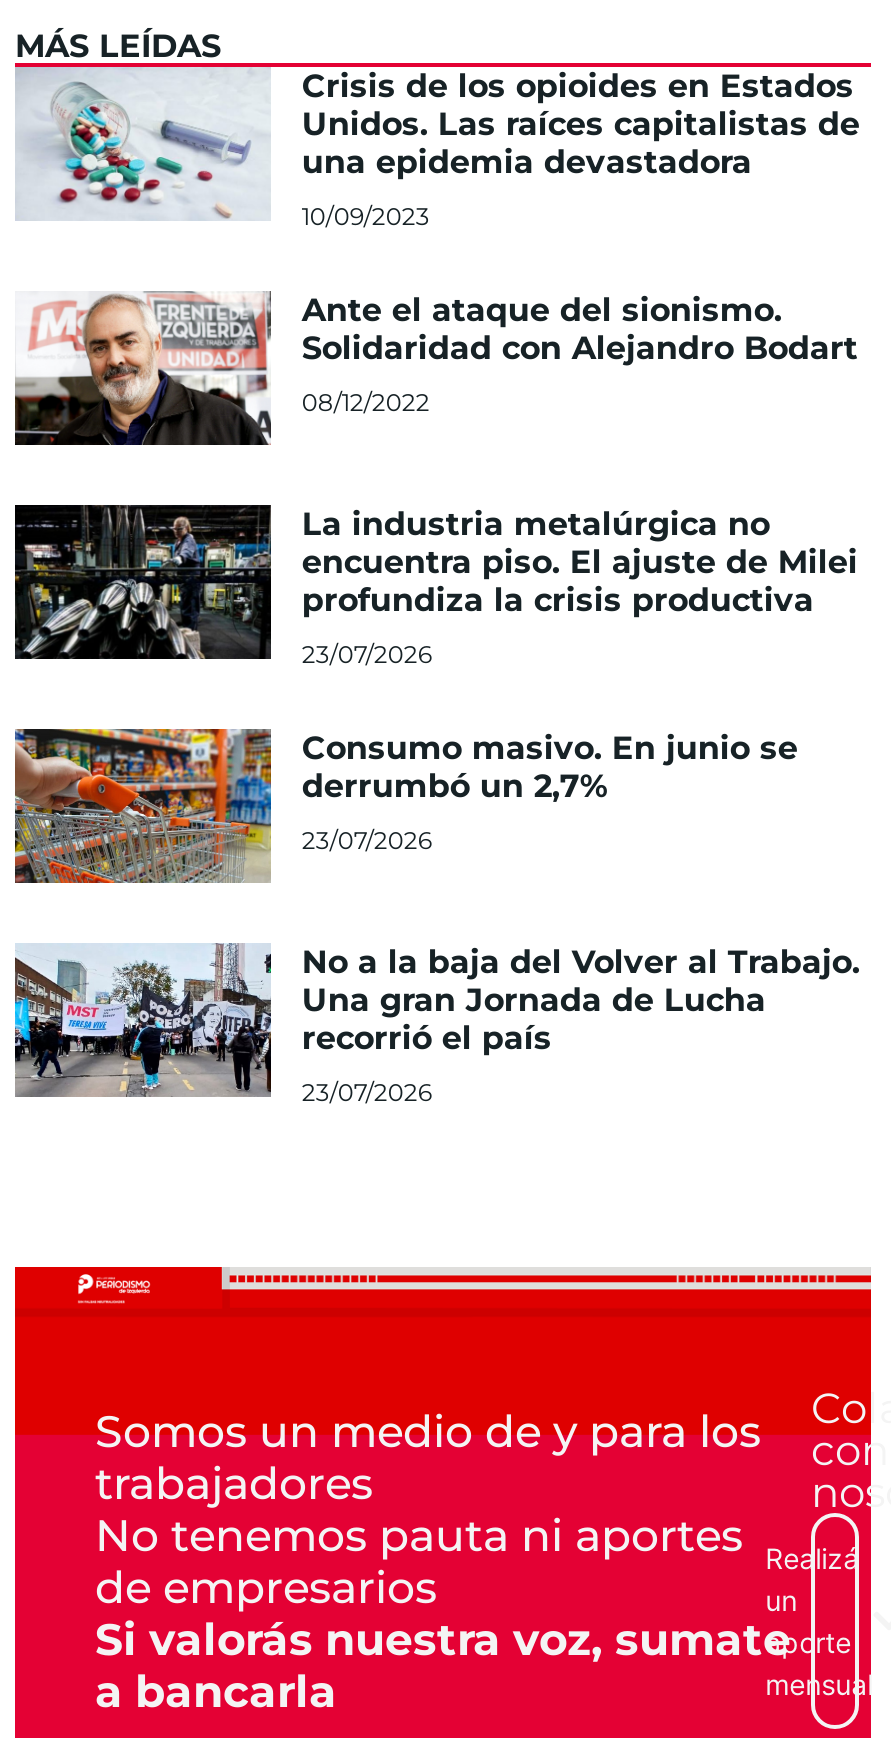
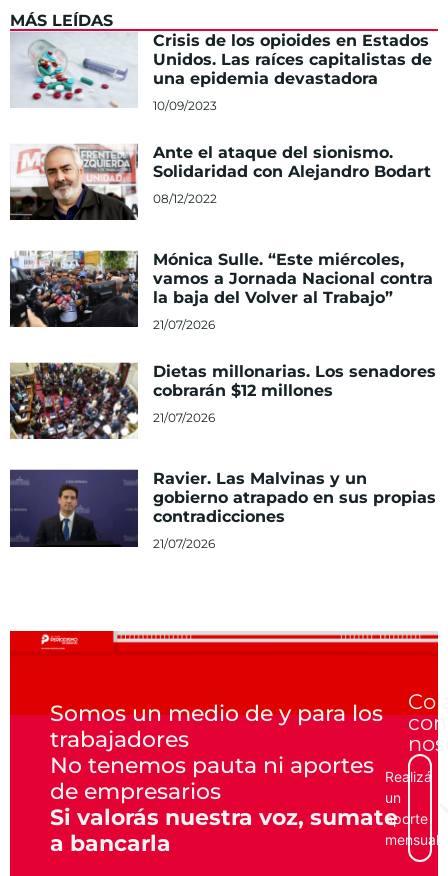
[13,502,858,662] [image] | La industria metalúrgica no | encuentra piso. El ajuste de Milei | profundiza la crisis productiva -> [9,250,433,328] [image] | Mónica Sulle. “Este miércoles, | vamos a Jornada Nacional contra | la baja del Volver al Trabajo”
[302,639,432,669] 23/07/2026 -> [153,317,215,332] 21/07/2026
[13,728,798,884] [image] | Consumo masivo. En junio se | derrumbó un 2,7% -> [10,362,436,440] [image] | Dietas millonarias. Los senadores | cobrarán $12 millones
[302,825,432,855] 23/07/2026 -> [153,410,215,425] 21/07/2026
[13,943,860,1098] [image] | No a la baja del Volver al Trabajo. | Una gran Jornada de Lucha | recorrió el país -> [9,469,436,548] [image] | Ravier. Las Malvinas y un | gobierno atrapado en sus propias | contradicciones
[302,1077,432,1107] 23/07/2026 -> [153,536,215,551] 21/07/2026

